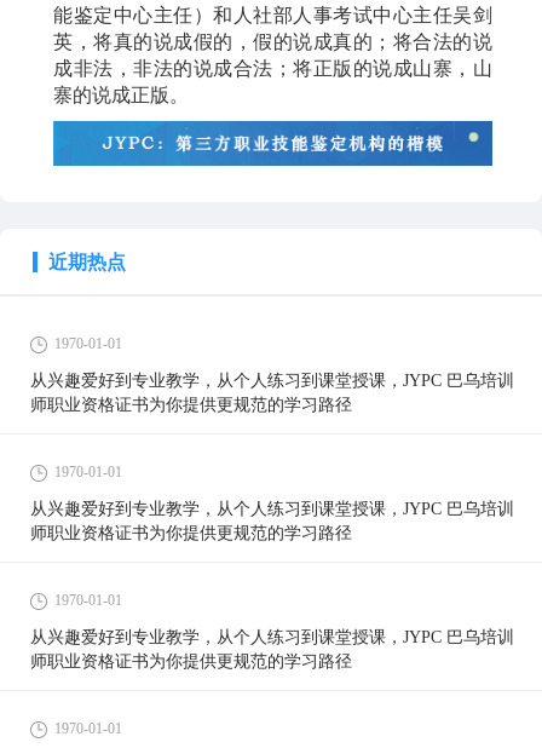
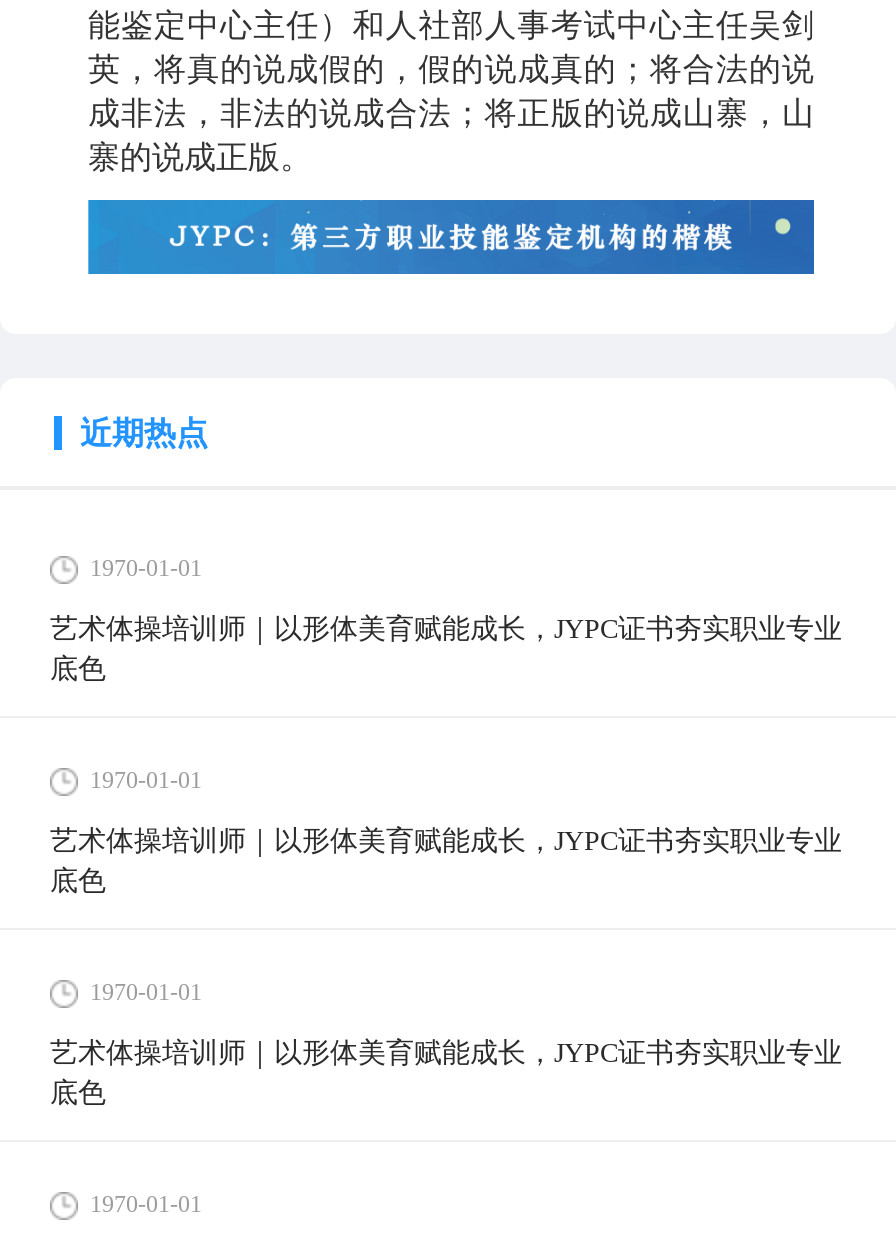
[30,372,514,414] 从兴趣爱好到专业教学，从个人练习到课堂授课，JYPC 巴乌培训 | 师职业资格证书为你提供更规范的学习路径 -> [50,615,842,685] 艺术体操培训师｜以形体美育赋能成长，JYPC证书夯实职业专业 | 底色
[30,500,514,543] 从兴趣爱好到专业教学，从个人练习到课堂授课，JYPC 巴乌培训 | 师职业资格证书为你提供更规范的学习路径 -> [50,827,842,897] 艺术体操培训师｜以形体美育赋能成长，JYPC证书夯实职业专业 | 底色
[30,629,514,671] 从兴趣爱好到专业教学，从个人练习到课堂授课，JYPC 巴乌培训 | 师职业资格证书为你提供更规范的学习路径 -> [50,1039,842,1109] 艺术体操培训师｜以形体美育赋能成长，JYPC证书夯实职业专业 | 底色

